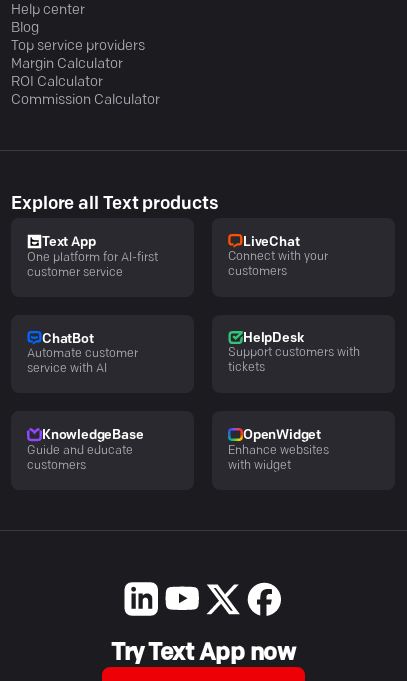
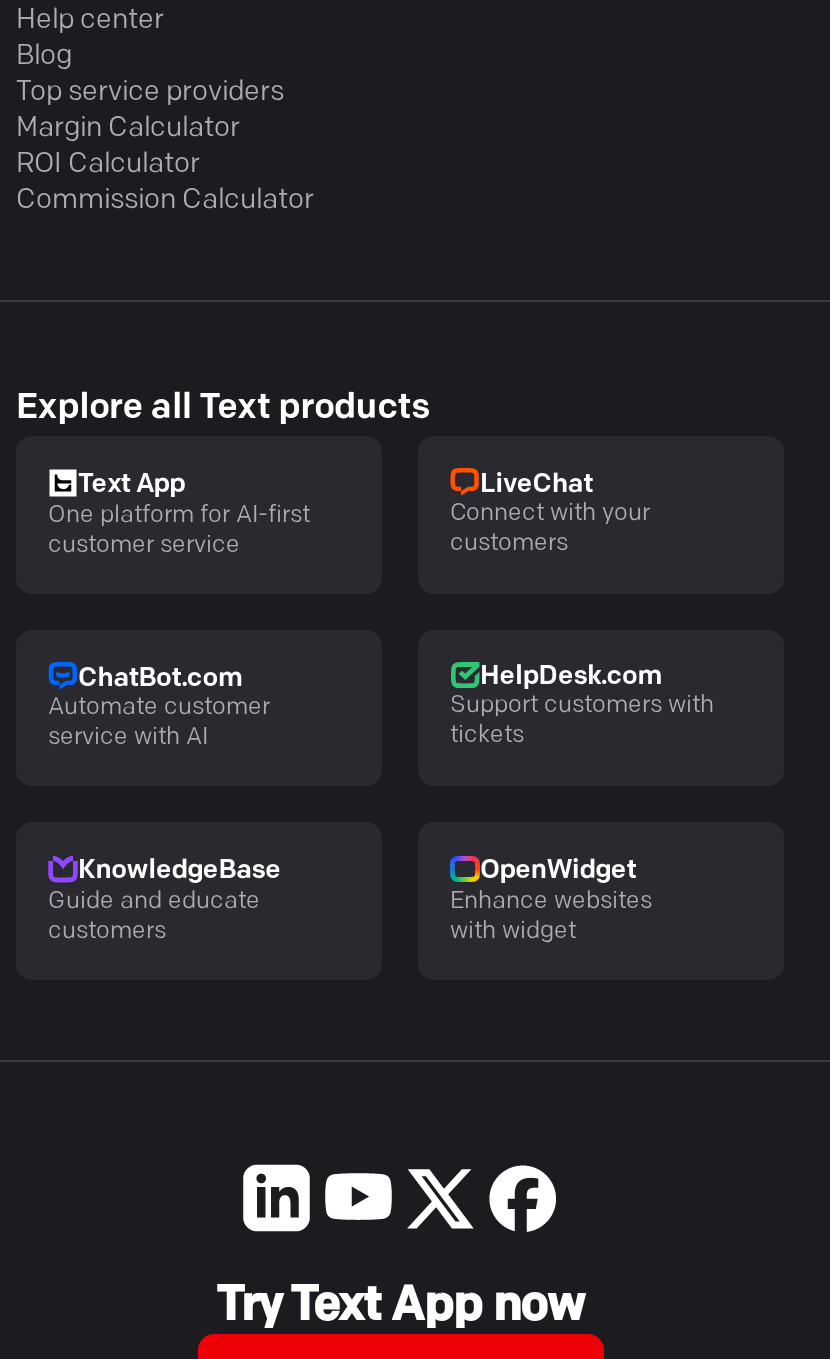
[42,333,94,346] ChatBot -> [78,665,242,691] ChatBot.com
[243,332,303,345] HelpDesk -> [480,664,661,690] HelpDesk.com

